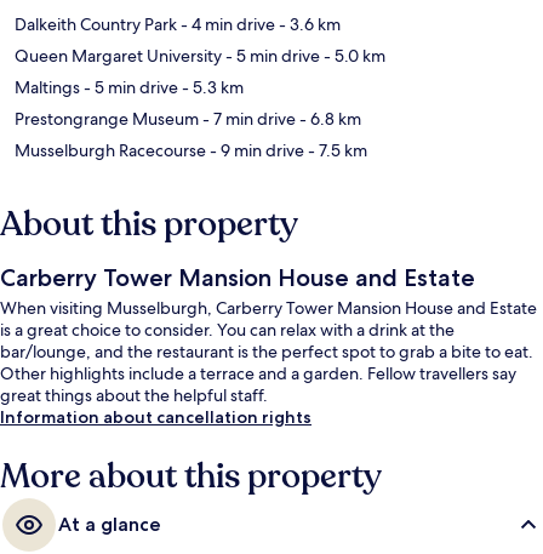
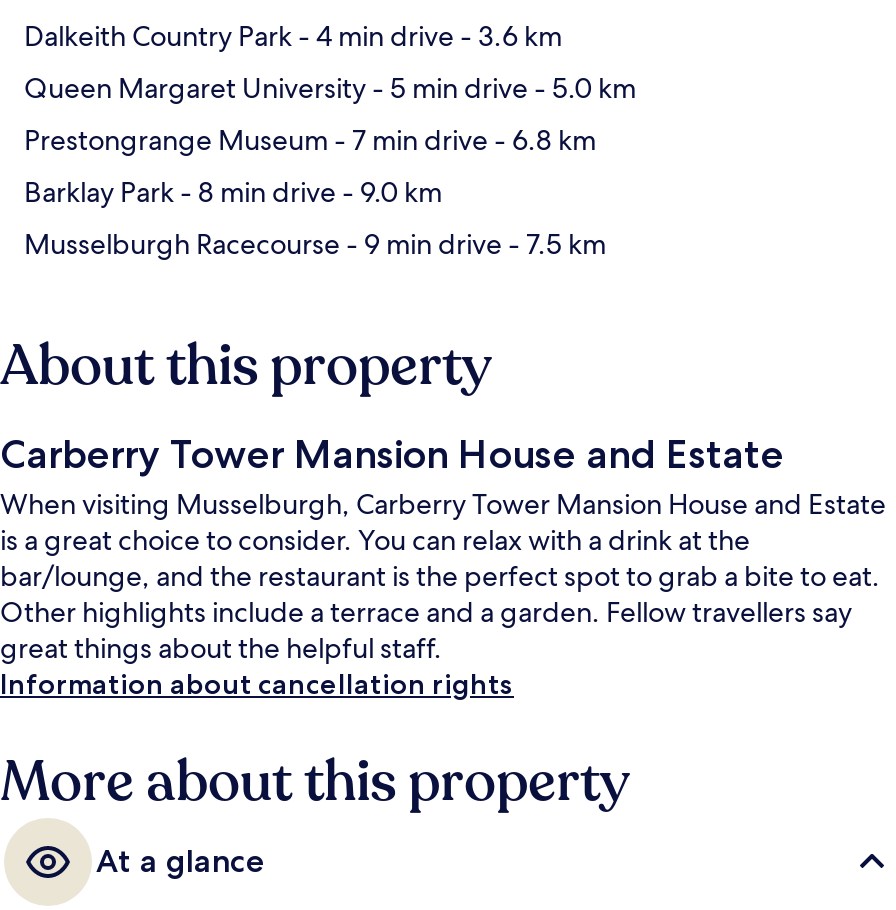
[15,77,244,99] Maltings - 5 min drive - 5.3 km -> none
moved [15,108,361,130] -> [24,123,596,159]: Prestongrange Museum - 7 min drive - 6.8 km
none -> [24,175,442,211] Barklay Park - 8 min drive - 9.0 km

